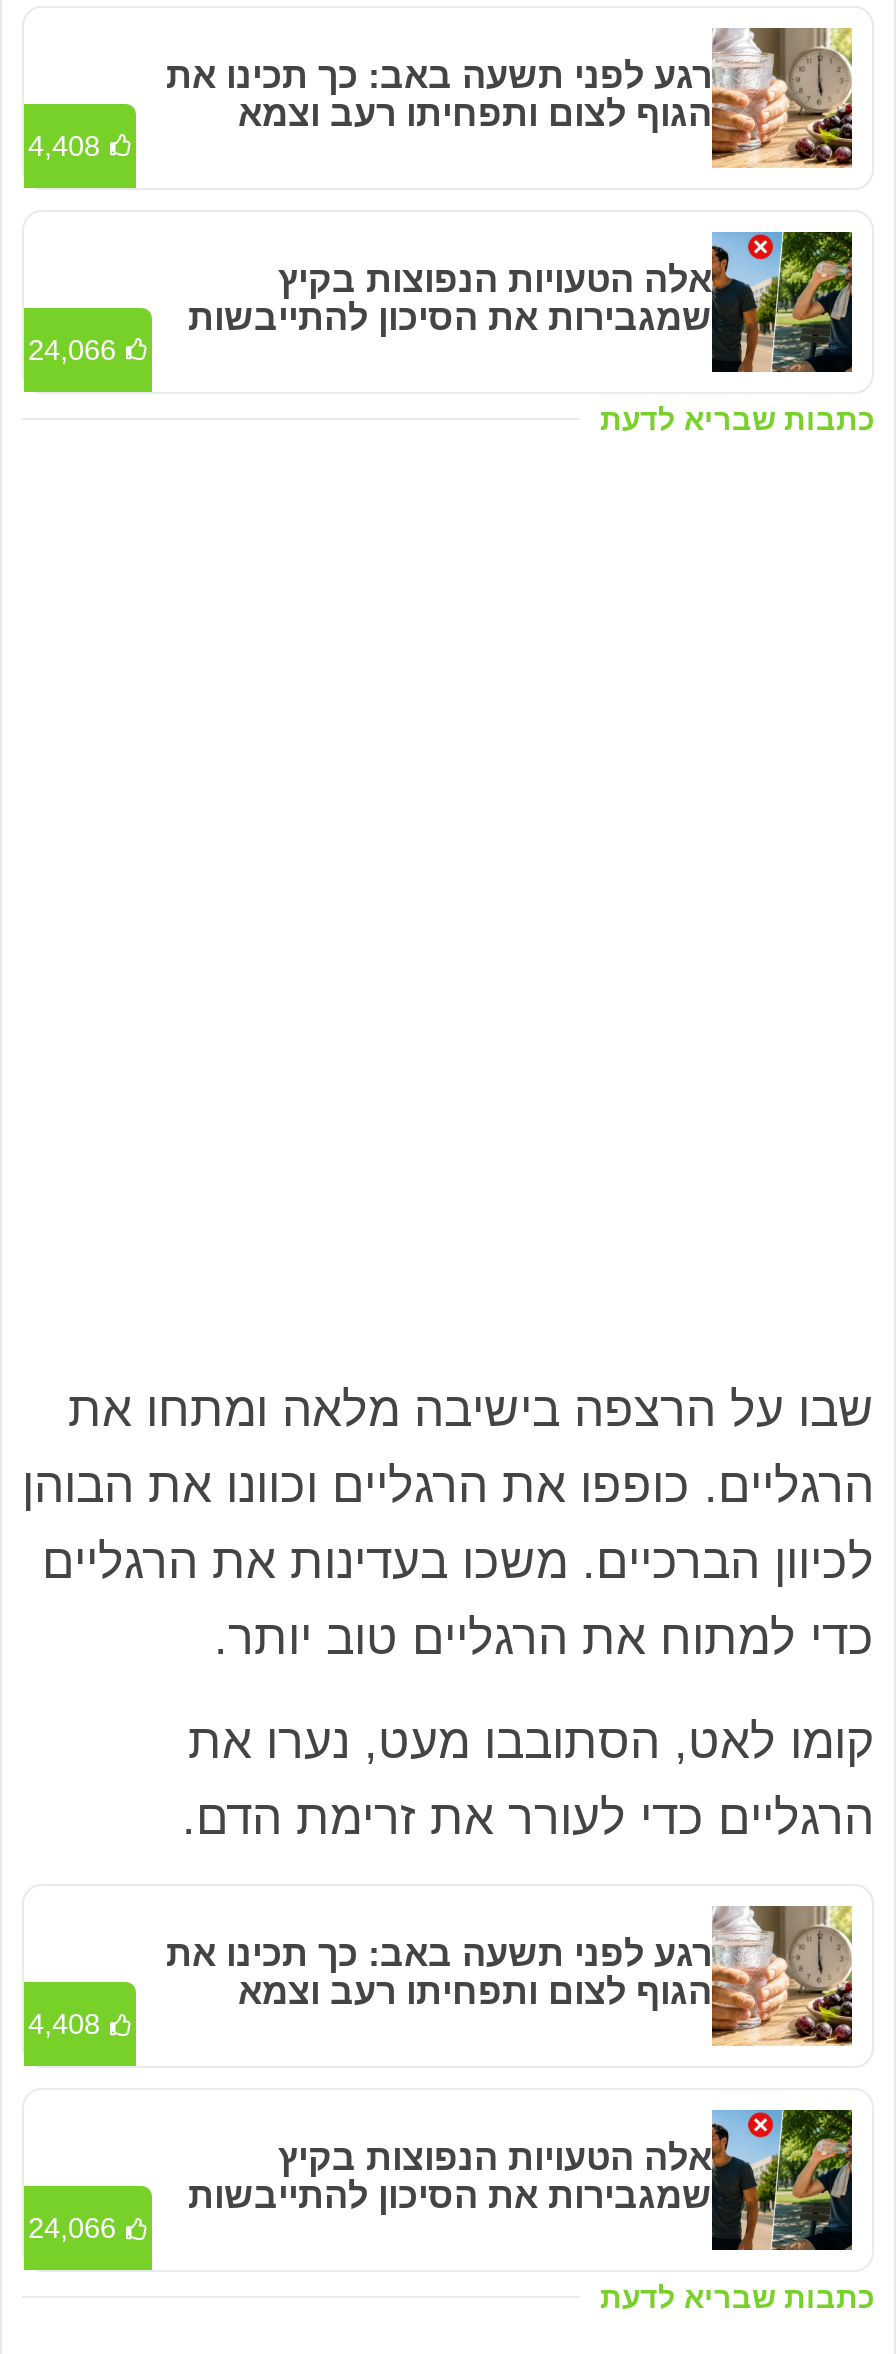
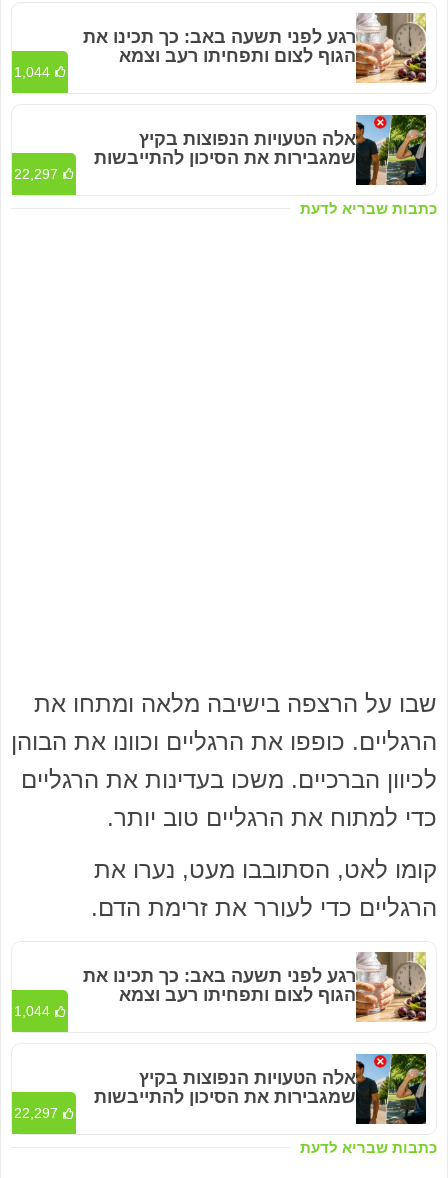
[28,129,100,161] 4,408 -> [14,64,50,80] 1,044
[28,333,116,365] 24,066 -> [14,166,58,182] 22,297
[28,2009,100,2041] 4,408 -> [14,1003,50,1019] 1,044
[28,2213,116,2245] 24,066 -> [14,1105,58,1121] 22,297

